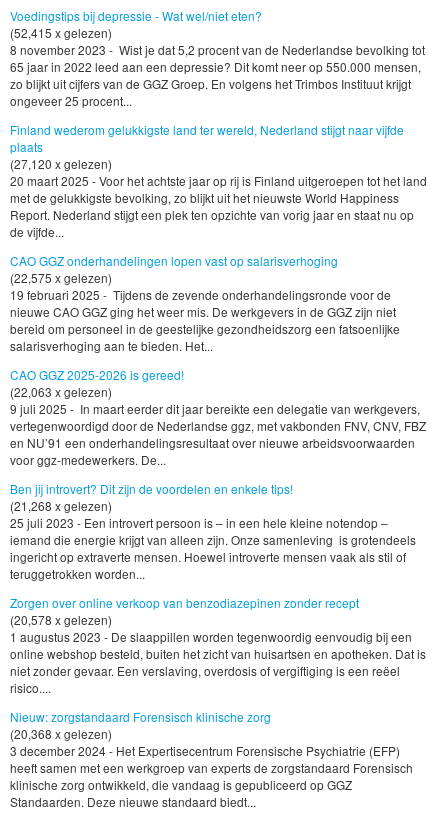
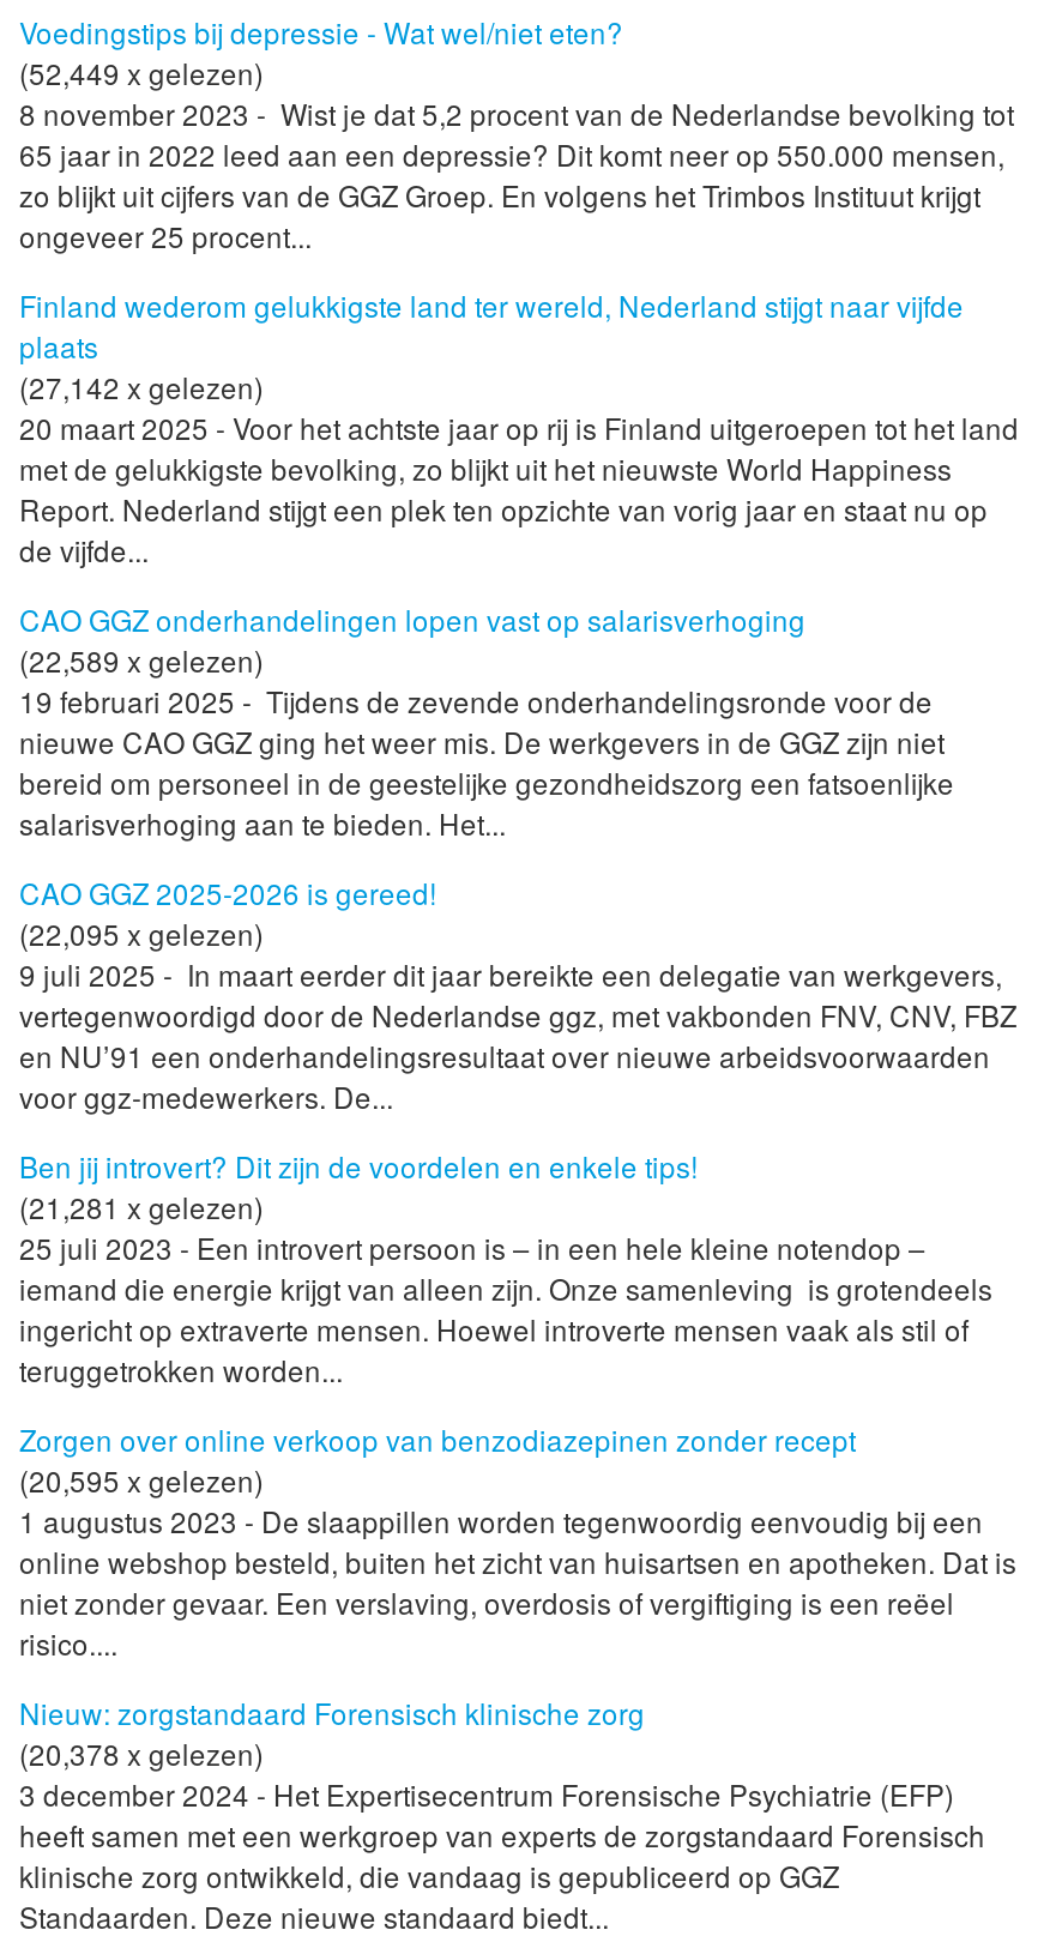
[10,24,112,41] (52,415 x gelezen) -> [19,53,264,93] (52,449 x gelezen)
[10,155,112,172] (27,120 x gelezen) -> [19,366,264,407] (27,142 x gelezen)
[10,269,112,286] (22,575 x gelezen) -> [19,639,264,680] (22,589 x gelezen)
[10,383,112,400] (22,063 x gelezen) -> [19,913,264,953] (22,095 x gelezen)
[10,497,112,514] (21,268 x gelezen) -> [19,1186,264,1226] (21,281 x gelezen)
[10,611,112,628] (20,578 x gelezen) -> [19,1458,264,1499] (20,595 x gelezen)
[10,725,112,742] (20,368 x gelezen) -> [19,1732,264,1772] (20,378 x gelezen)

